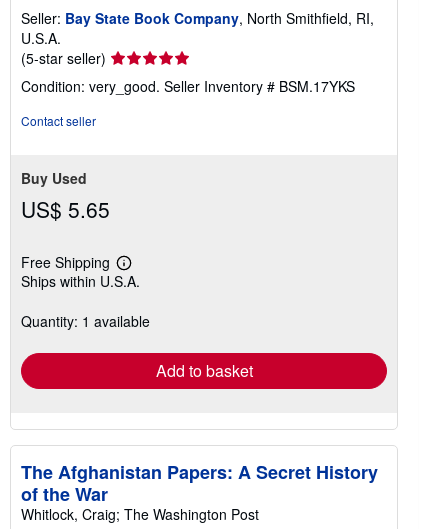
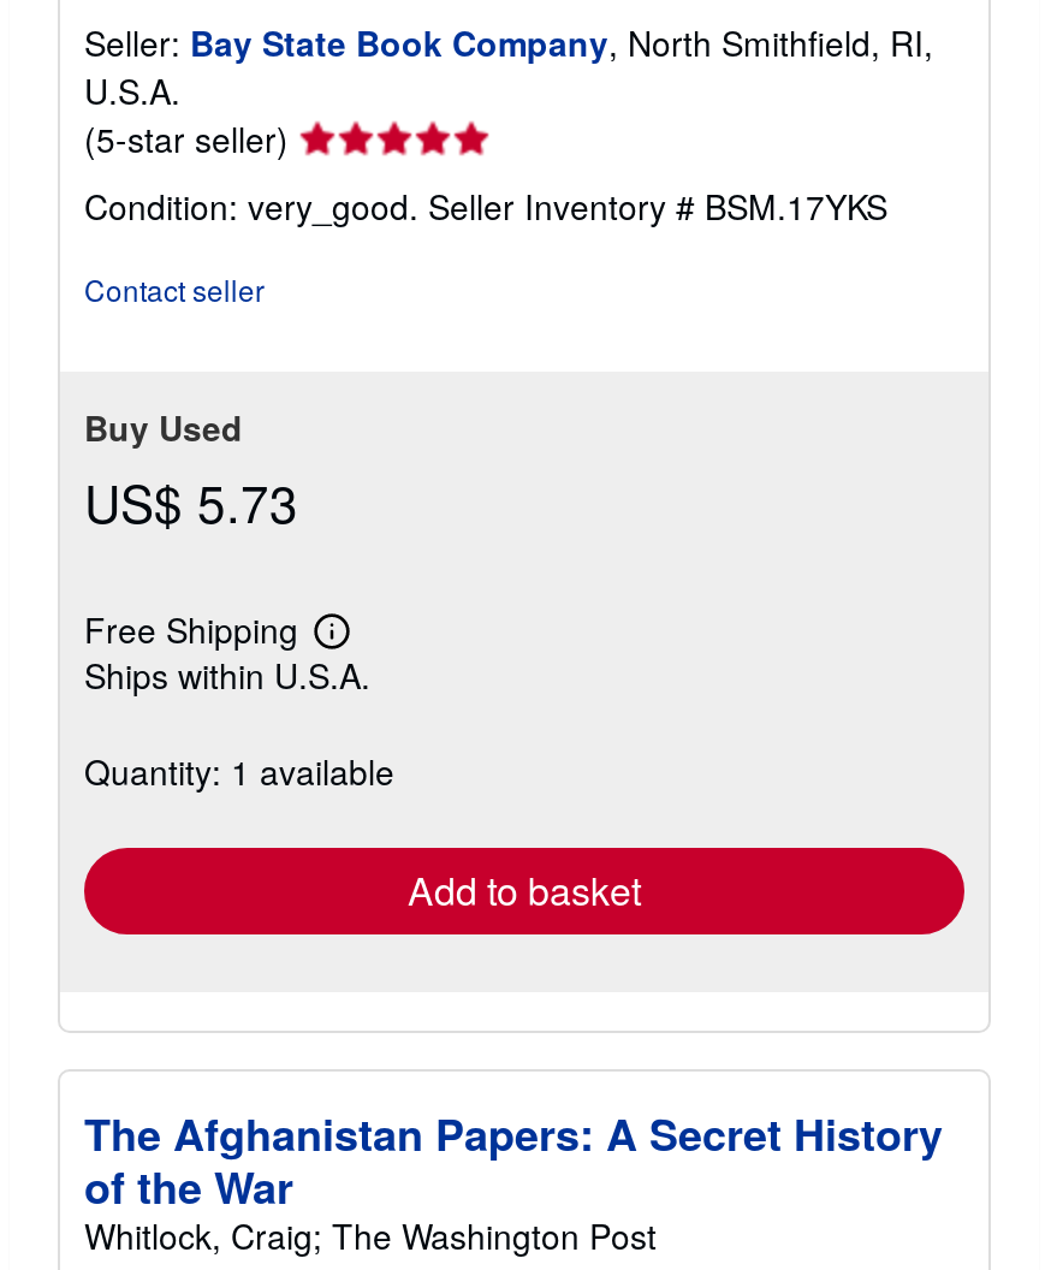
[21,194,110,224] US$ 5.65 -> [84,465,298,538] US$ 5.73

